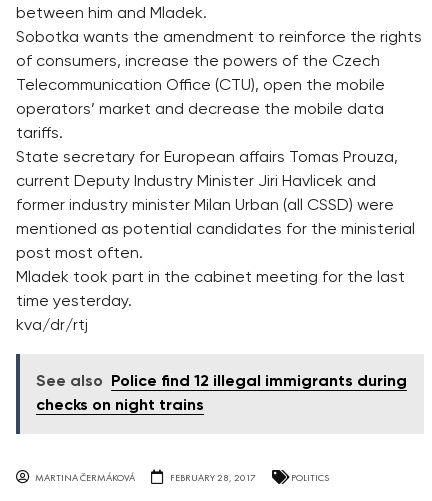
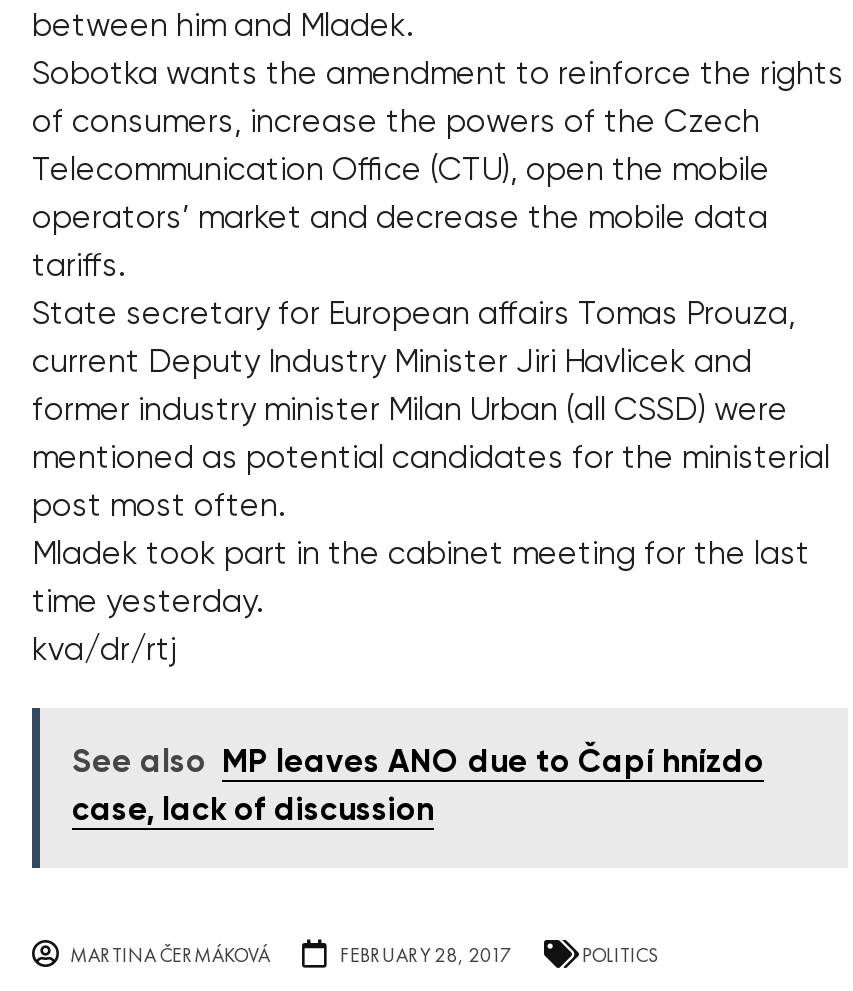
[36,374,407,390] See also Police find 12 illegal immigrants during -> [72,747,764,779] See also MP leaves ANO due to Čapí hnízdo
[36,398,204,414] checks on night trains -> [72,795,434,827] case, lack of discussion

